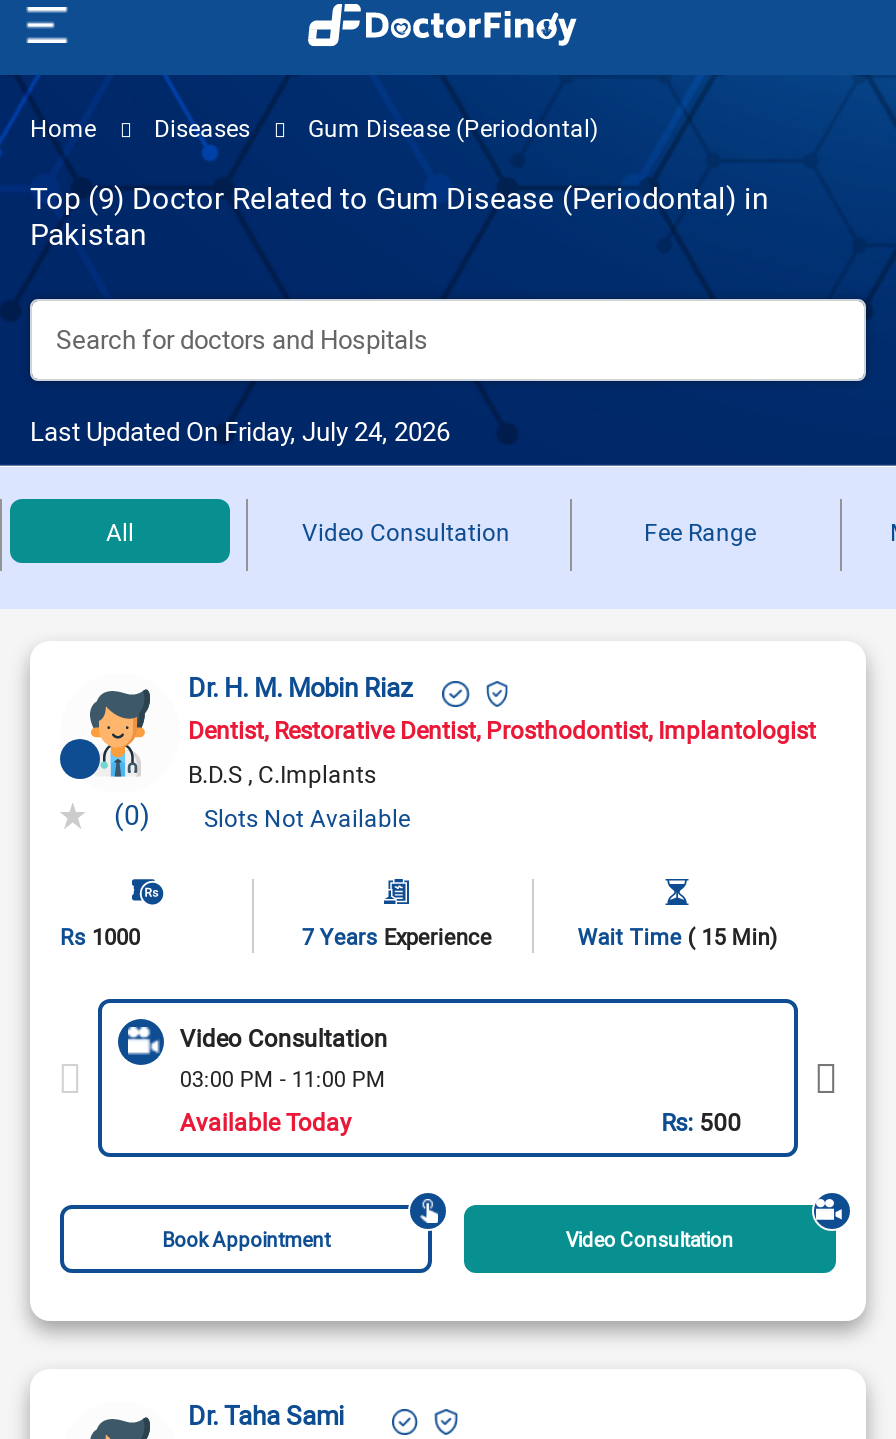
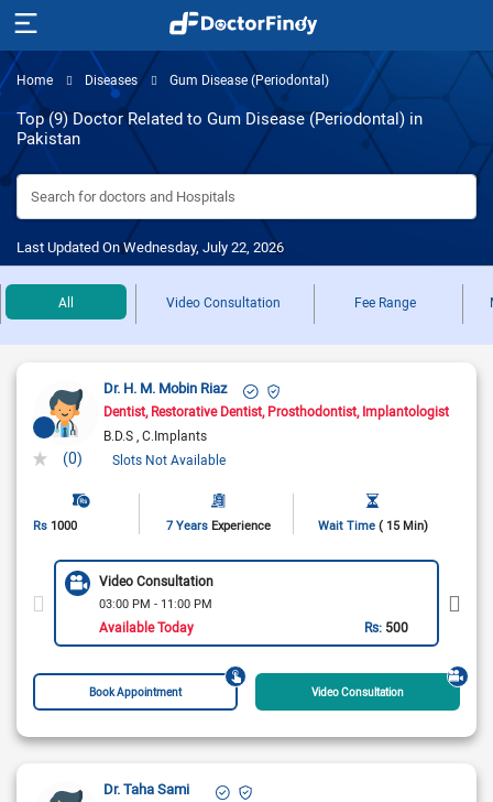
[30,413,450,449] Last Updated On Friday, July 24, 2026 -> [17,237,284,257] Last Updated On Wednesday, July 22, 2026

